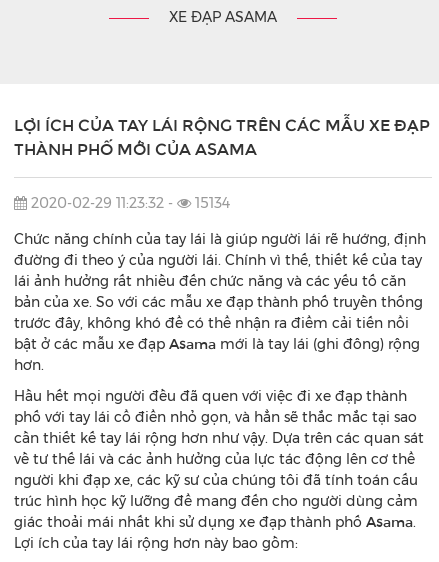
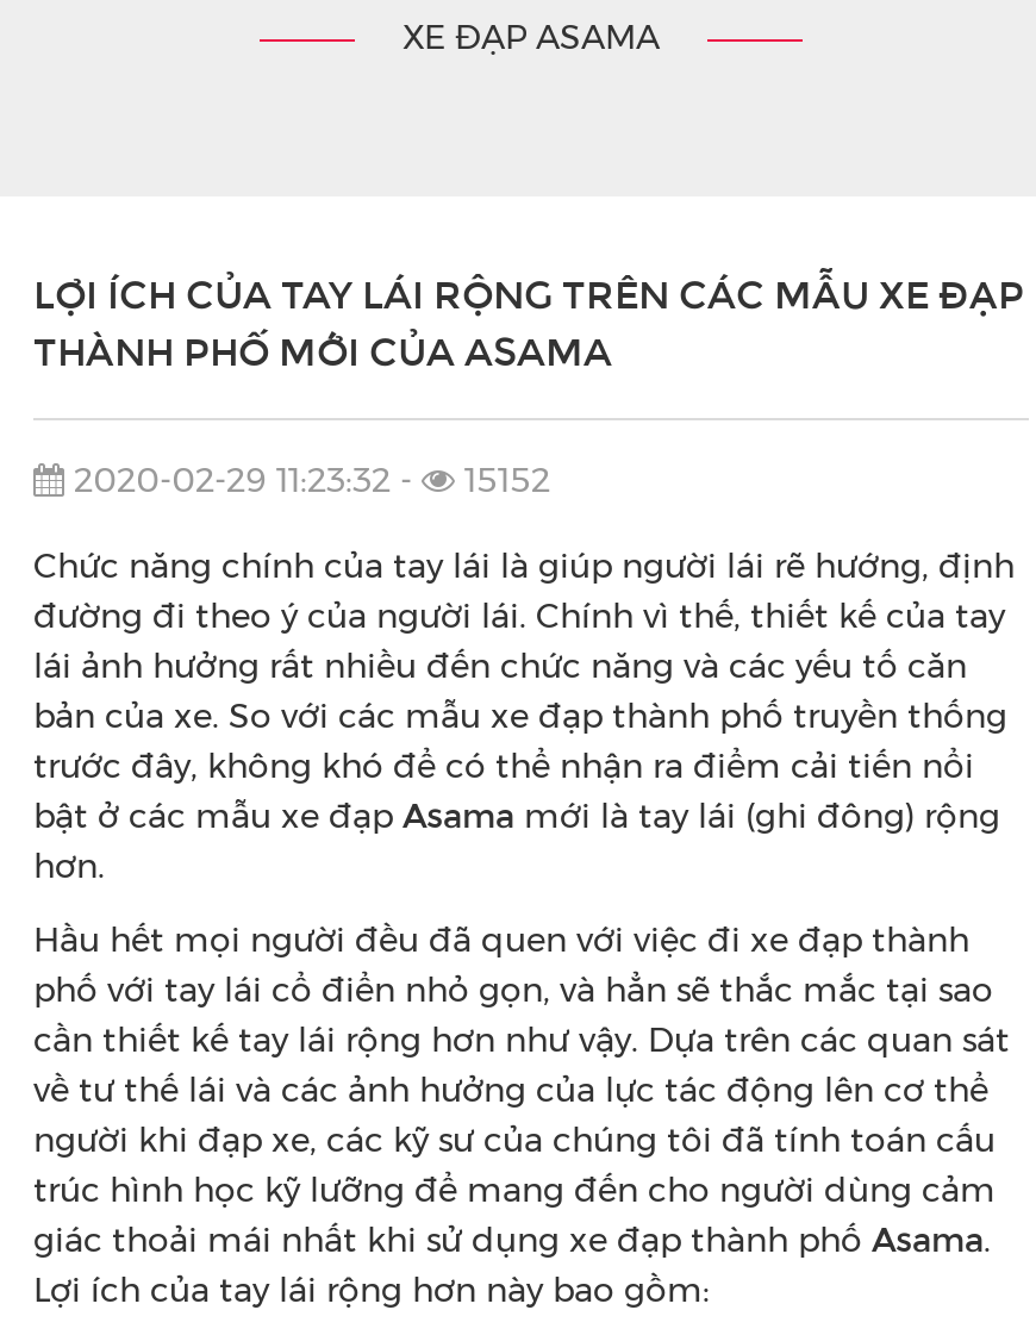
[27,194,230,212] 2020-02-29 11:23:32 - 15134 -> [64,459,550,502] 2020-02-29 11:23:32 - 15152

